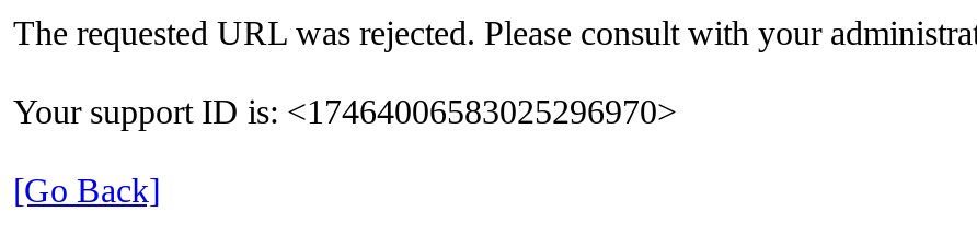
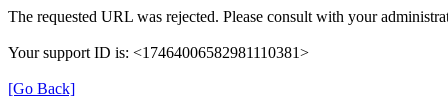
[13,93,677,130] Your support ID is: <17464006583025296970> -> [8,44,309,61] Your support ID is: <17464006582981110381>

